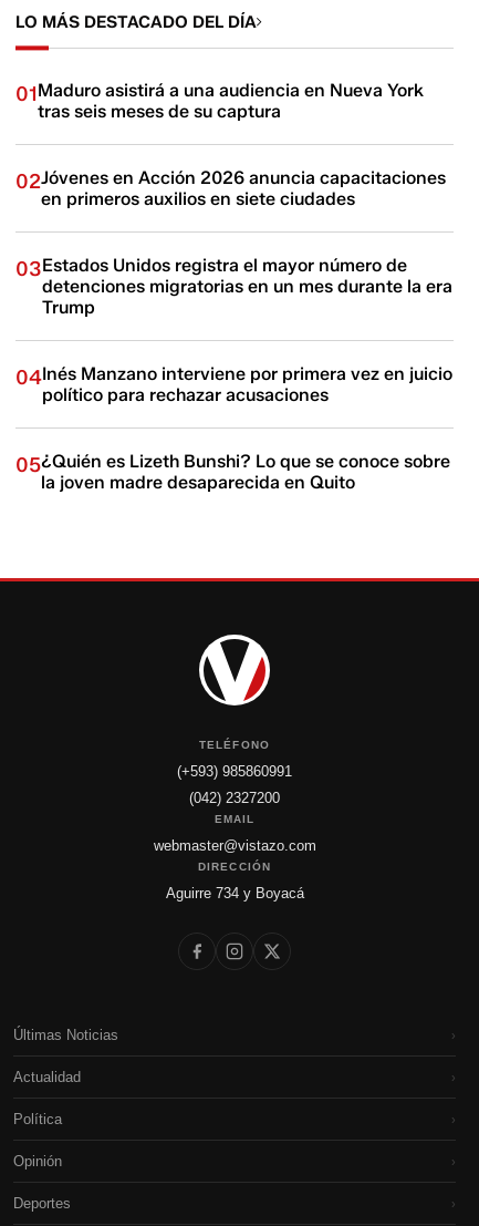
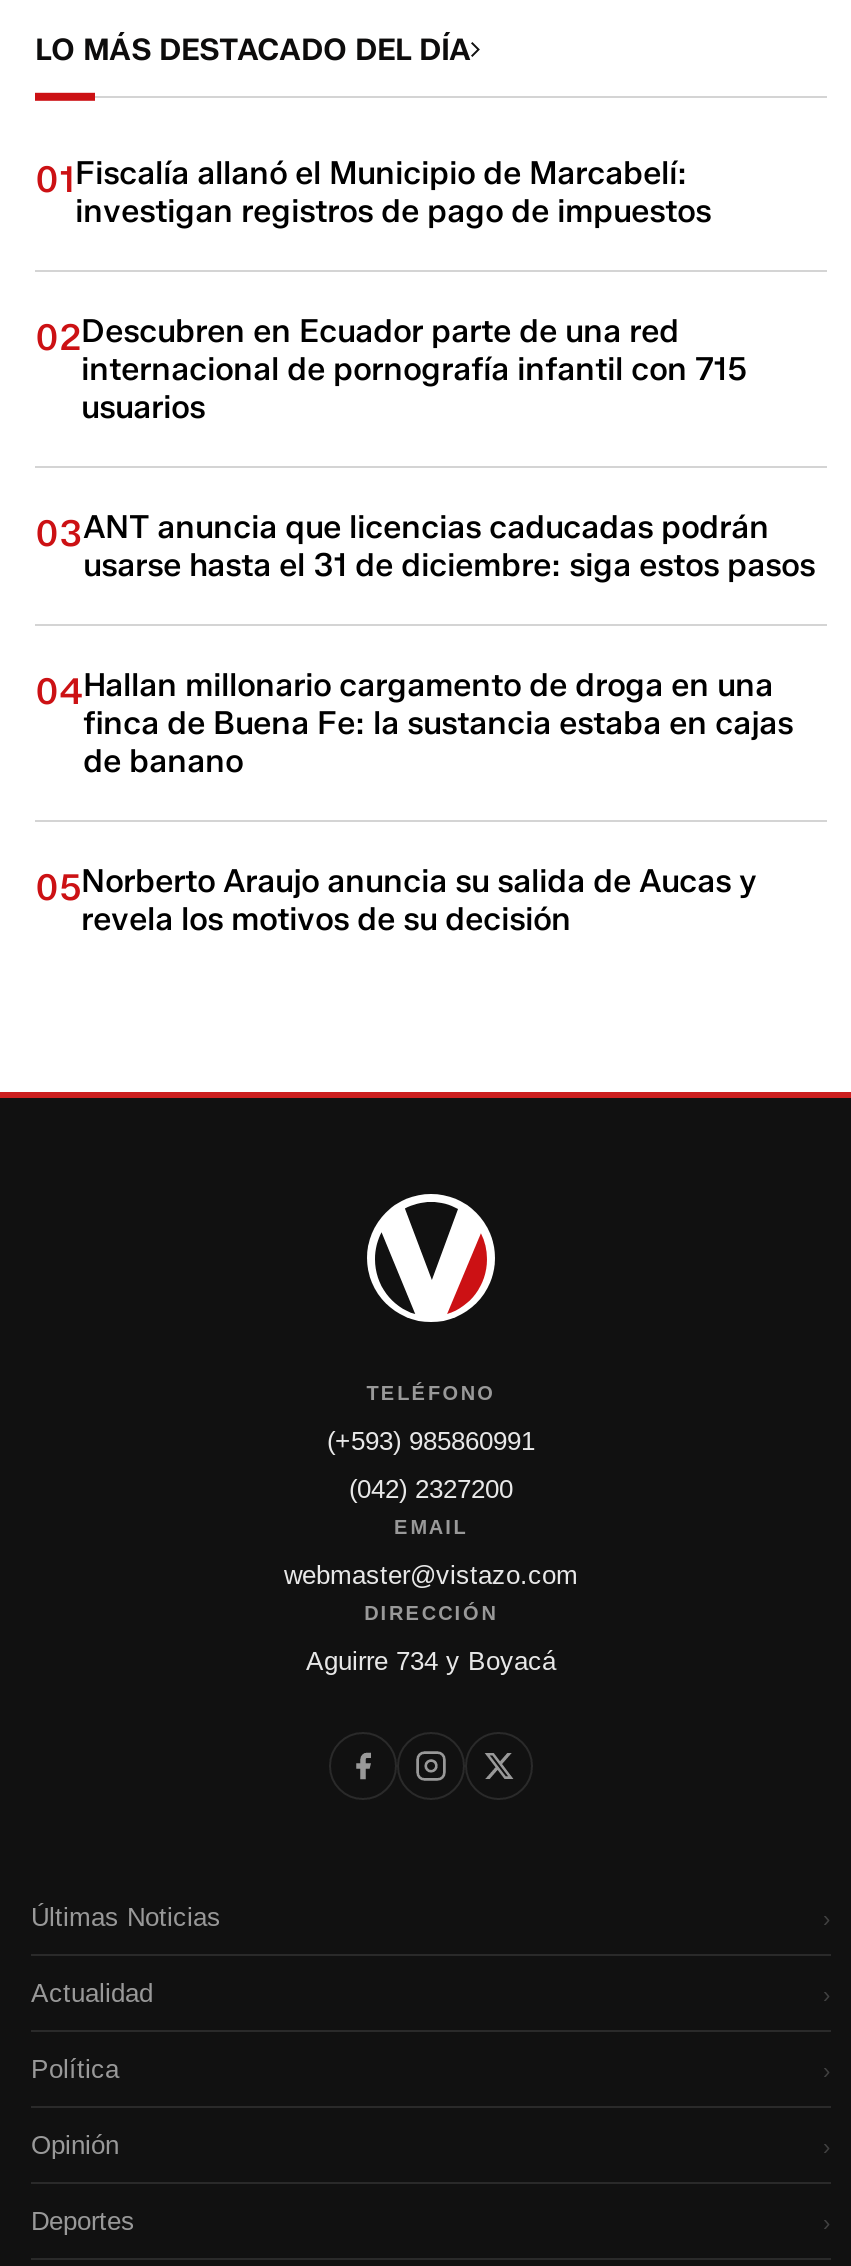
[16,80,424,122] 01Maduro asistirá a una audiencia en Nueva York | tras seis meses de su captura -> [35,155,711,231] 01Fiscalía allanó el Municipio de Marcabelí: | investigan registros de pago de impuestos
[16,168,446,210] 02Jóvenes en Acción 2026 anuncia capacitaciones | en primeros auxilios en siete ciudades -> [35,313,747,427] 02Descubren en Ecuador parte de una red | internacional de pornografía infantil con 715 | usuarios
[16,255,453,318] 03Estados Unidos registra el mayor número de | detenciones migratorias en un mes durante la era | Trump -> [35,509,815,585] 03ANT anuncia que licencias caducadas podrán | usarse hasta el 31 de diciembre: siga estos pasos
[16,364,453,406] 04Inés Manzano interviene por primera vez en juicio | político para rechazar acusaciones -> [35,667,793,781] 04Hallan millonario cargamento de droga en una | finca de Buena Fe: la sustancia estaba en cajas | de banano
[16,451,450,493] 05¿Quién es Lizeth Bunshi? Lo que se conoce sobre | la joven madre desaparecida en Quito -> [35,863,757,939] 05Norberto Araujo anuncia su salida de Aucas y | revela los motivos de su decisión

